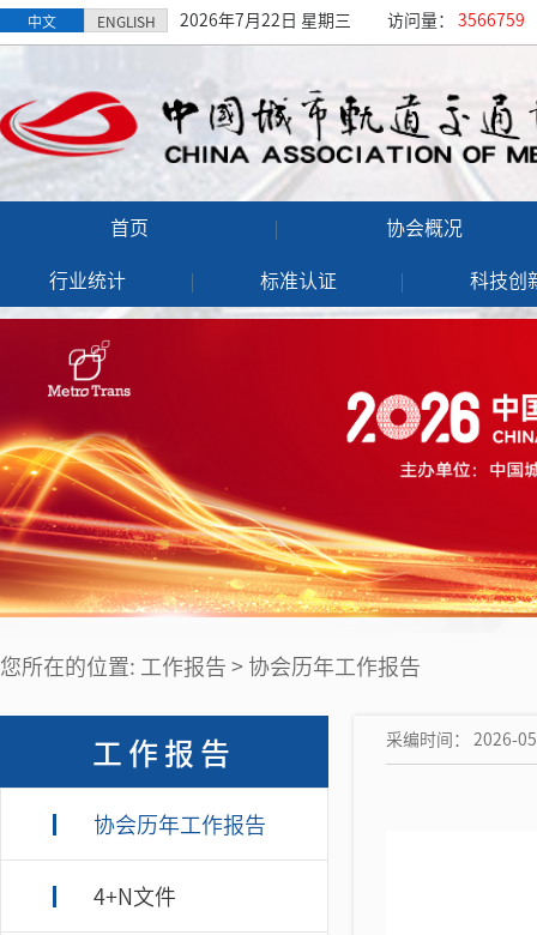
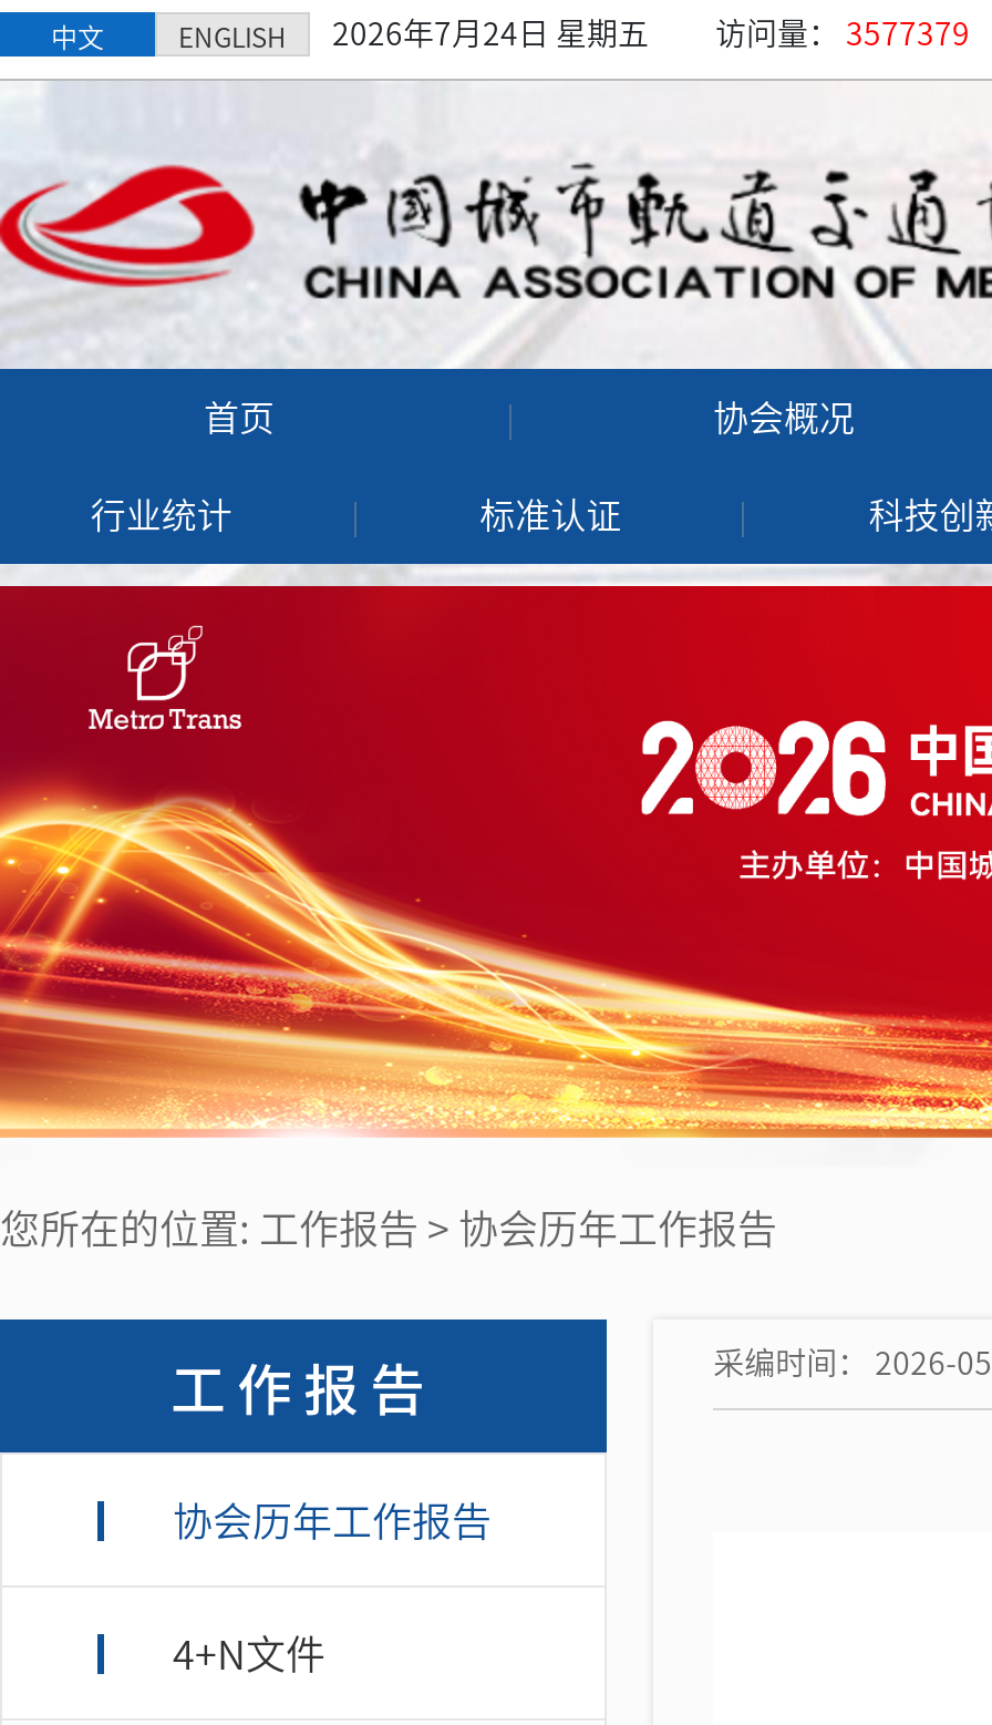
[180,11,351,28] 2026年7月22日 星期三 -> [332,18,649,49] 2026年7月24日 星期五
[387,11,525,28] 访问量：3566759 -> [715,18,970,49] 访问量：3577379

